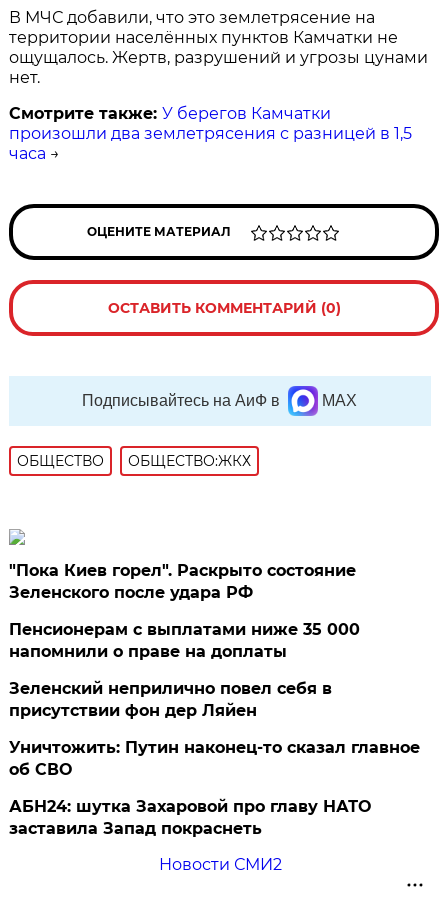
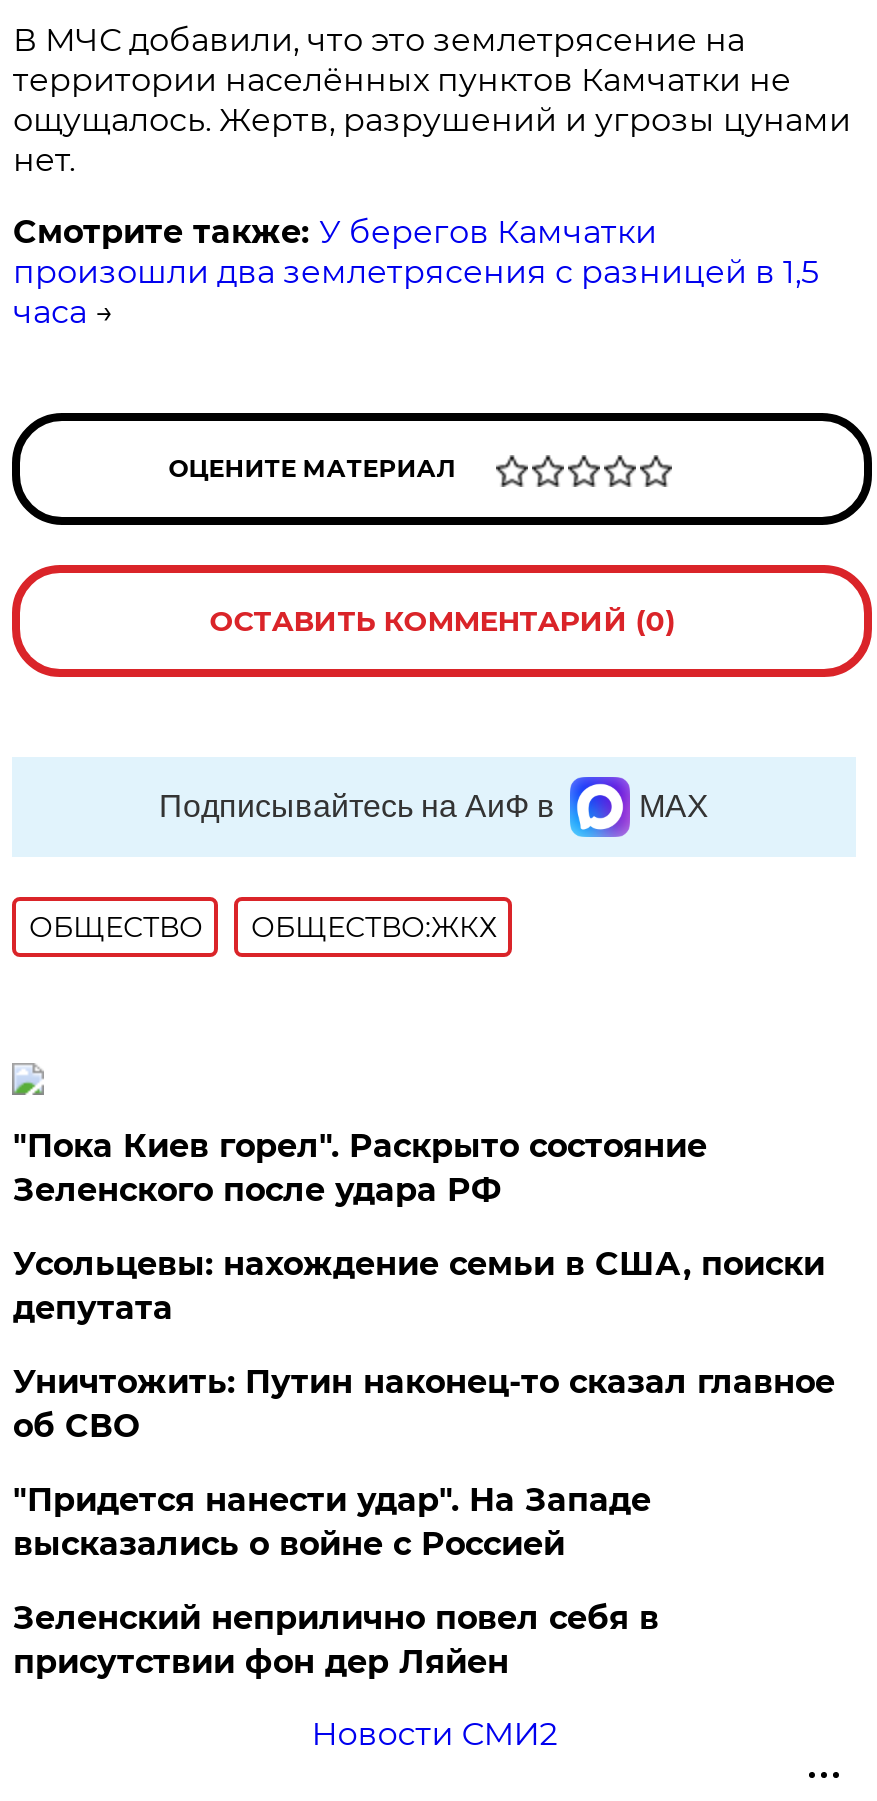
[9,620,360,661] Пенсионерам с выплатами ниже 35 000 | напомнили о праве на доплаты -> [13,1246,825,1564] Усольцевы: нахождение семьи в США, поиски | депутата | "Придется нанести удар". На Западе | высказались о войне с Россией
moved [9,679,332,720] -> [13,1600,659,1682]: Зеленский неприлично повел cебя в | присутствии фон дер Ляйен
moved [9,738,420,779] -> [13,1364,835,1446]: Уничтожить: Путин наконец-то сказал главное | об СВО
[9,797,371,838] АБН24: шутка Захаровой про главу НАТО | заставила Запад покраснеть -> none

